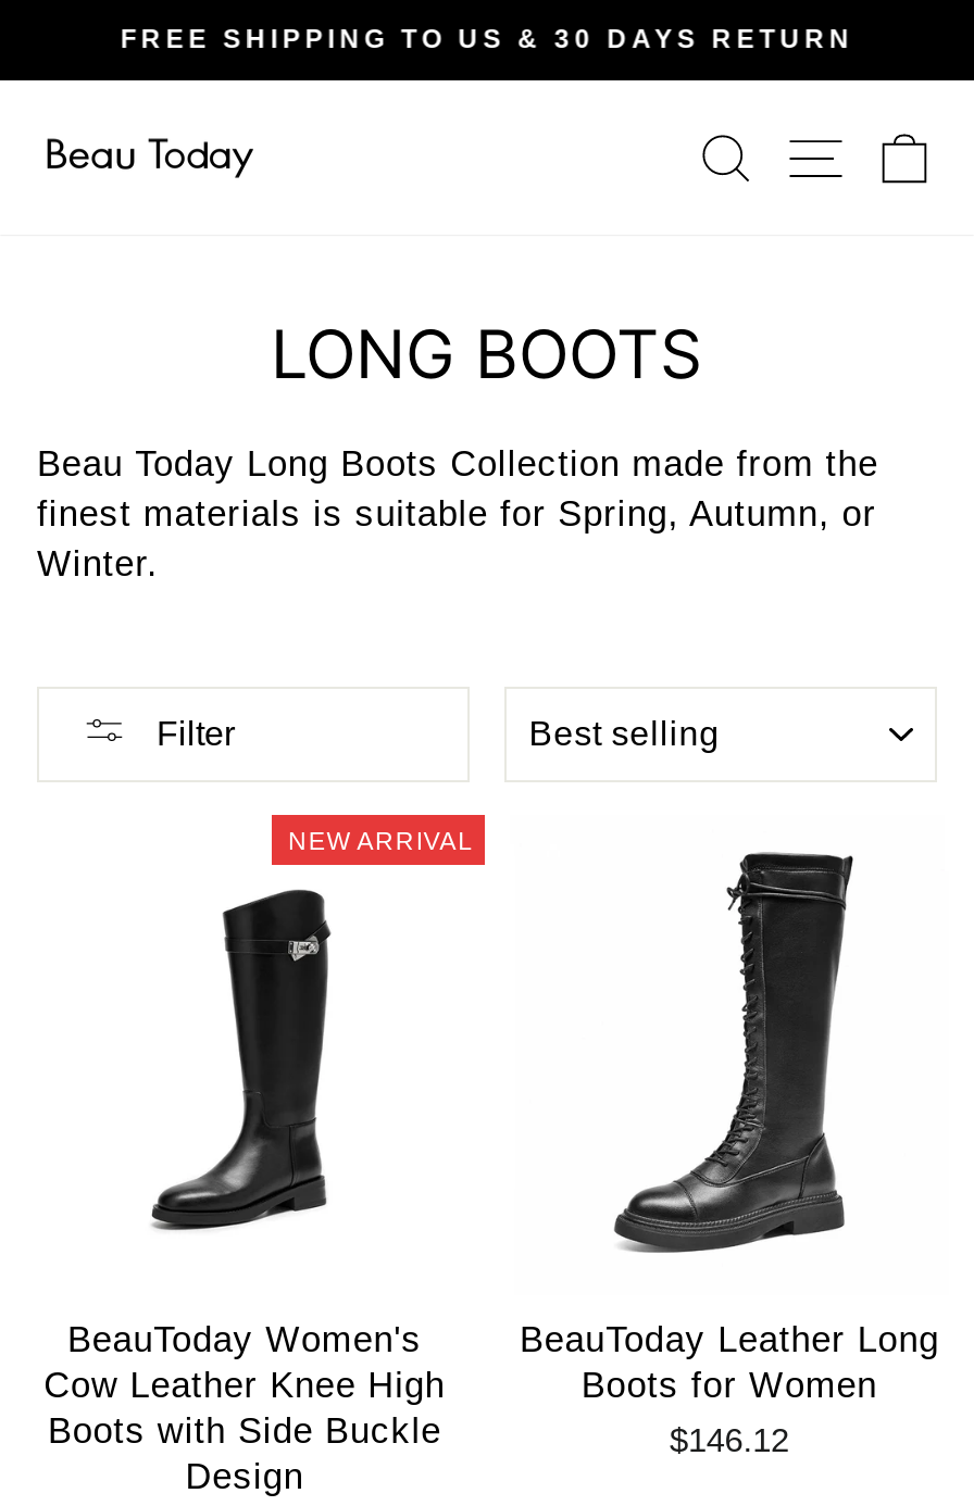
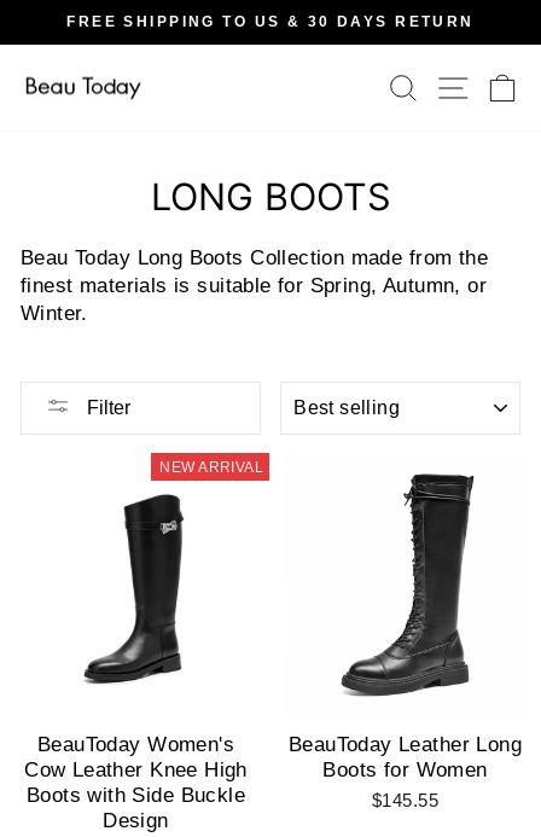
[670,1420,789,1457] $146.12 -> [372,789,438,810] $145.55

